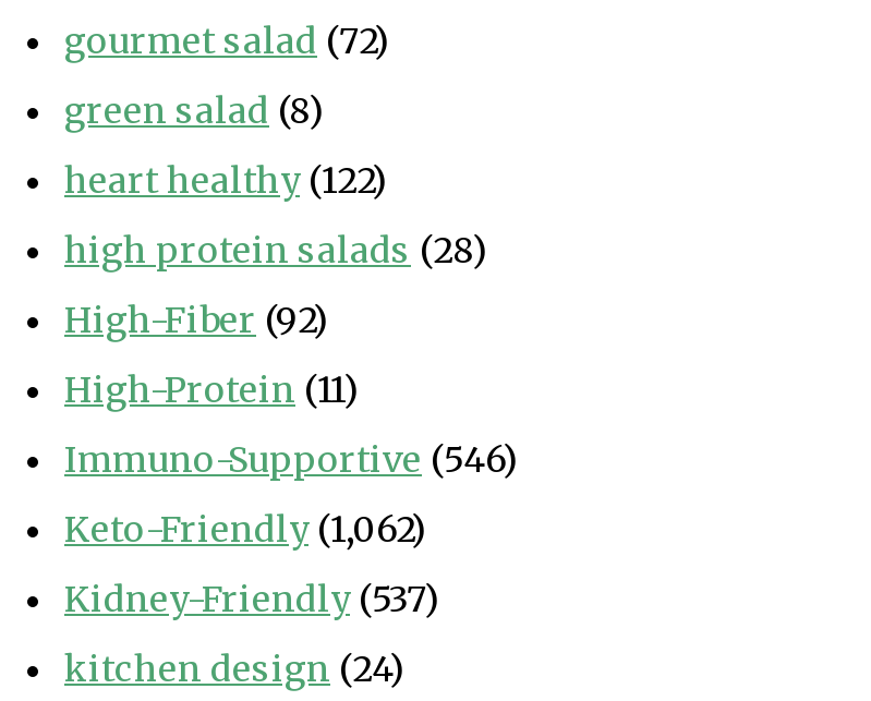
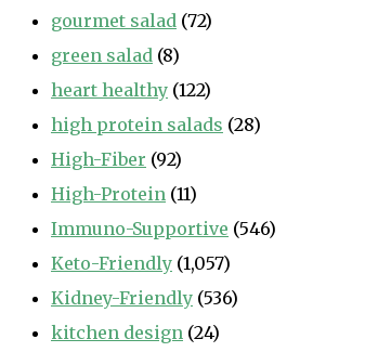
[64,507,426,551] Keto-Friendly (1,062) -> [51,252,231,274] Keto-Friendly (1,057)
[64,577,439,621] Kidney-Friendly (537) -> [51,287,238,309] Kidney-Friendly (536)

